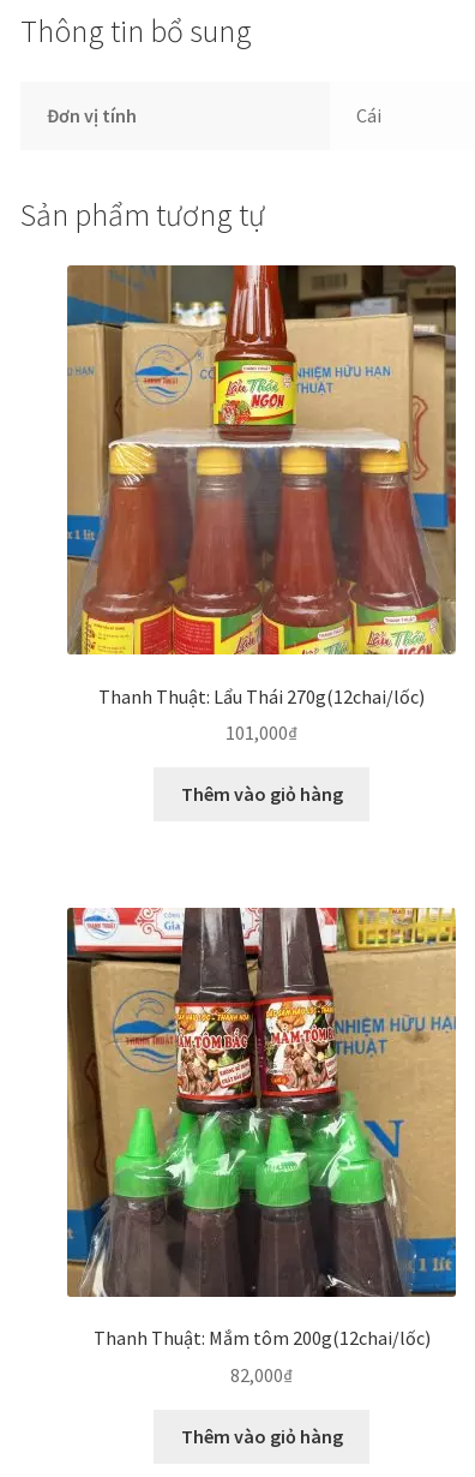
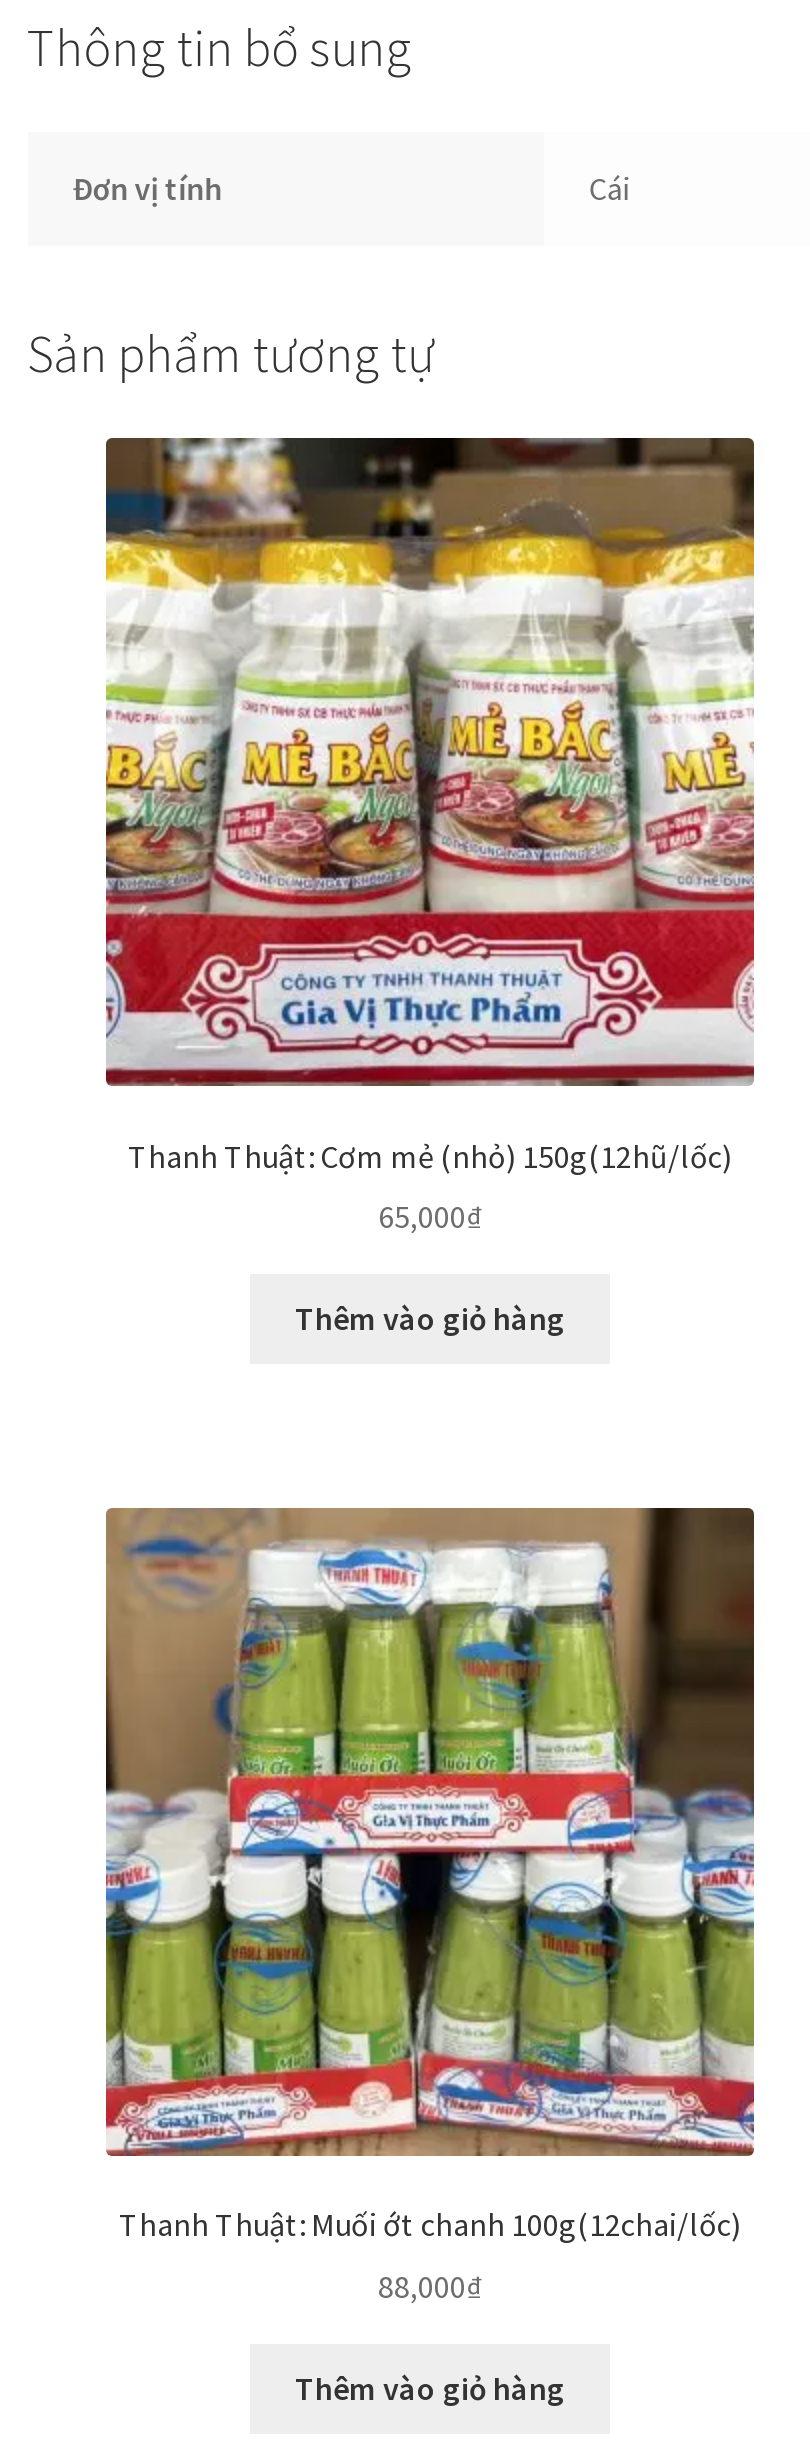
[66,264,457,708] [image] | Thanh Thuật: Lẩu Thái 270g(12chai/lốc) -> [104,436,756,1175] [image] | Thanh Thuật: Cơm mẻ (nhỏ) 150g(12hũ/lốc)
[226,721,297,745] 101,000₫ -> [378,1196,482,1236] 65,000₫
[66,907,457,1350] [image] | Thanh Thuật: Mắm tôm 200g(12chai/lốc) -> [104,1506,756,2245] [image] | Thanh Thuật: Muối ớt chanh 100g(12chai/lốc)
[230,1363,293,1387] 82,000₫ -> [378,2266,482,2306] 88,000₫

